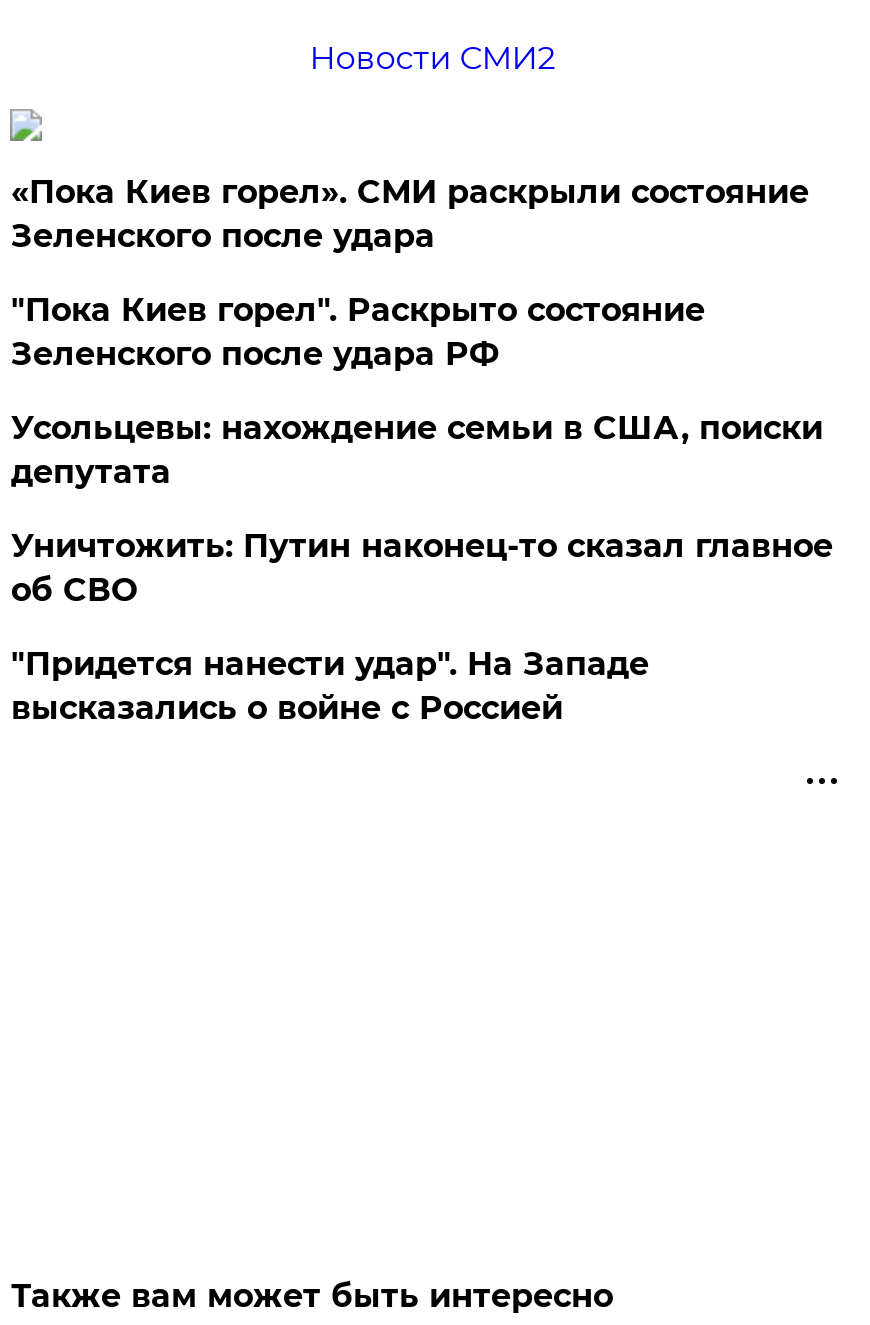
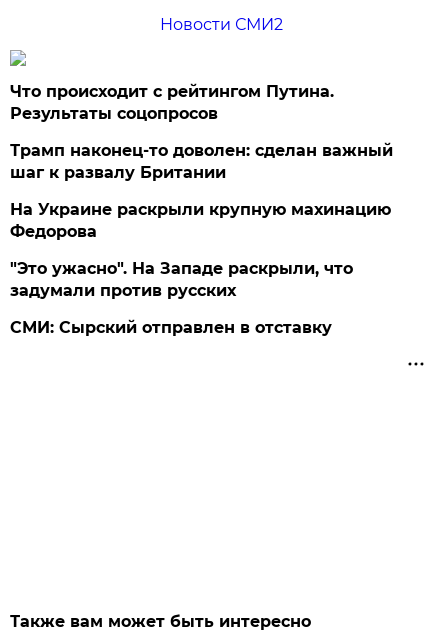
[11,174,809,256] «Пока Киев горел». СМИ раскрыли состояние | Зеленского после удара -> [10,82,334,123] Что происходит с рейтингом Путина. | Результаты соцопросов
[11,292,705,374] "Пока Киев горел". Раскрыто состояние | Зеленского после удара РФ -> [10,141,393,182] Трамп наконец-то доволен: сделан важный | шаг к развалу Британии
[11,410,823,492] Усольцевы: нахождение семьи в США, поиски | депутата -> [10,200,391,241] На Украине раскрыли крупную махинацию | Федорова
[11,528,833,610] Уничтожить: Путин наконец-то сказал главное | об СВО -> [10,259,353,300] "Это ужасно". На Западе раскрыли, что | задумали против русских
[11,646,649,728] "Придется нанести удар". На Западе | высказались о войне с Россией -> [10,318,332,337] СМИ: Сырский отправлен в отставку

